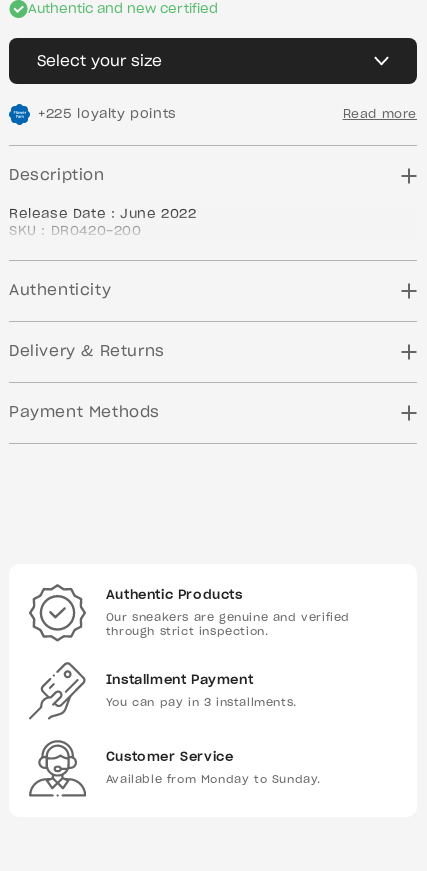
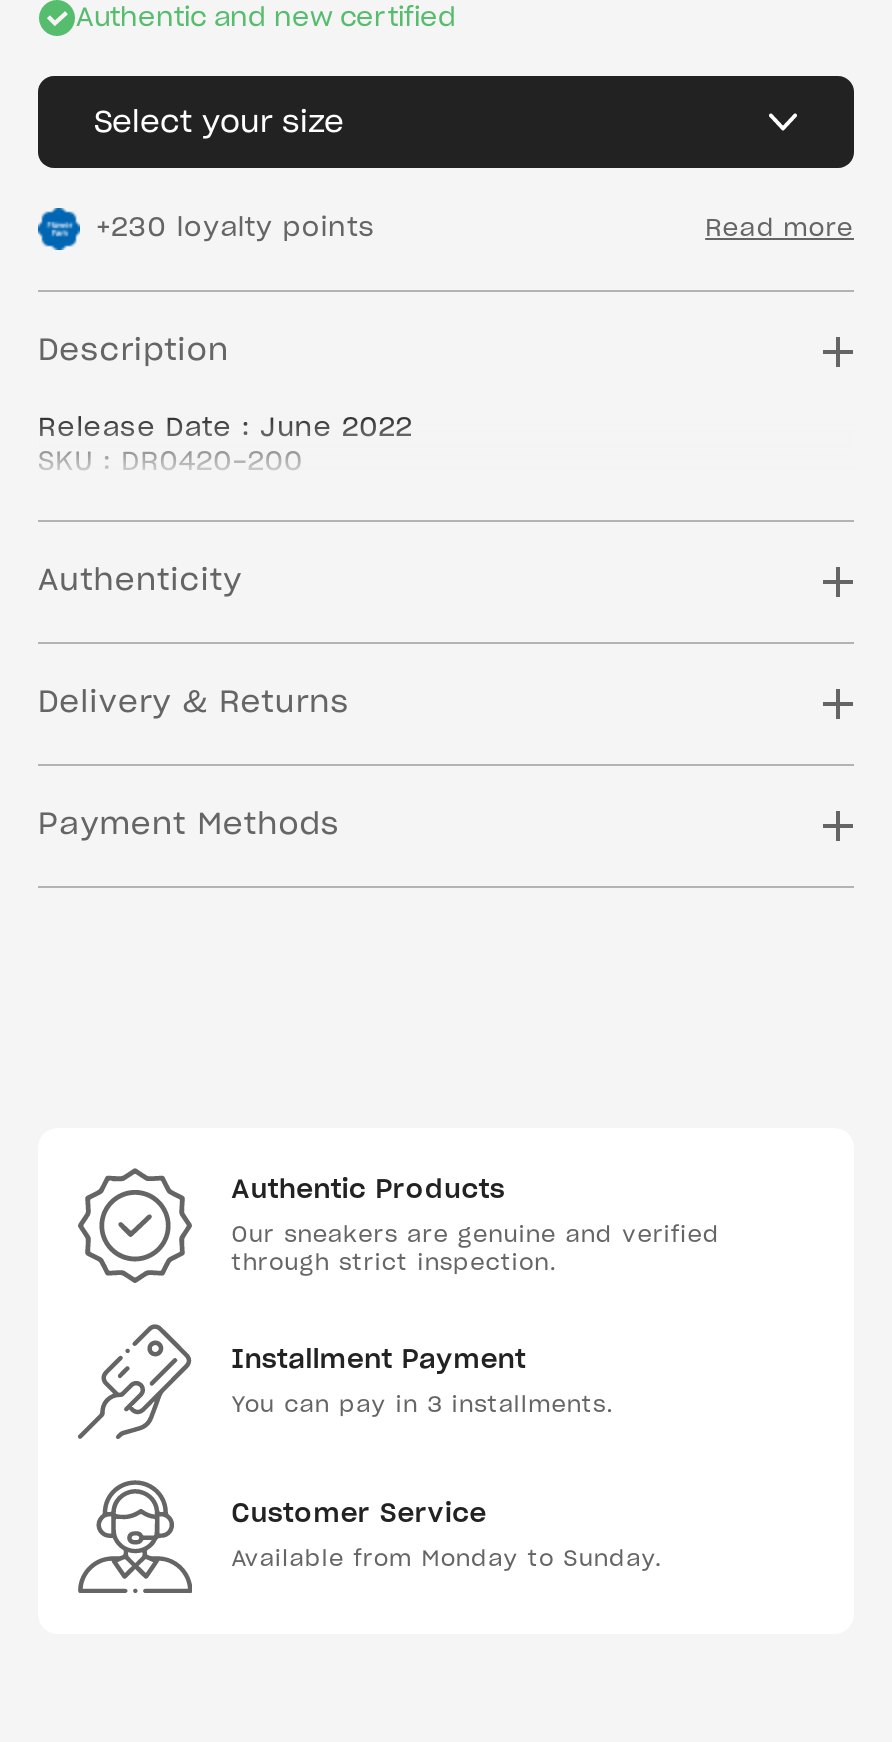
[38,108,177,121] +225 loyalty points -> [96,216,376,242] +230 loyalty points

